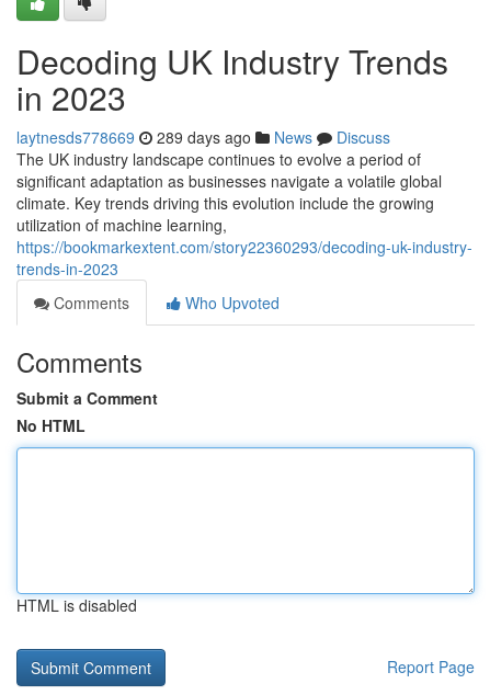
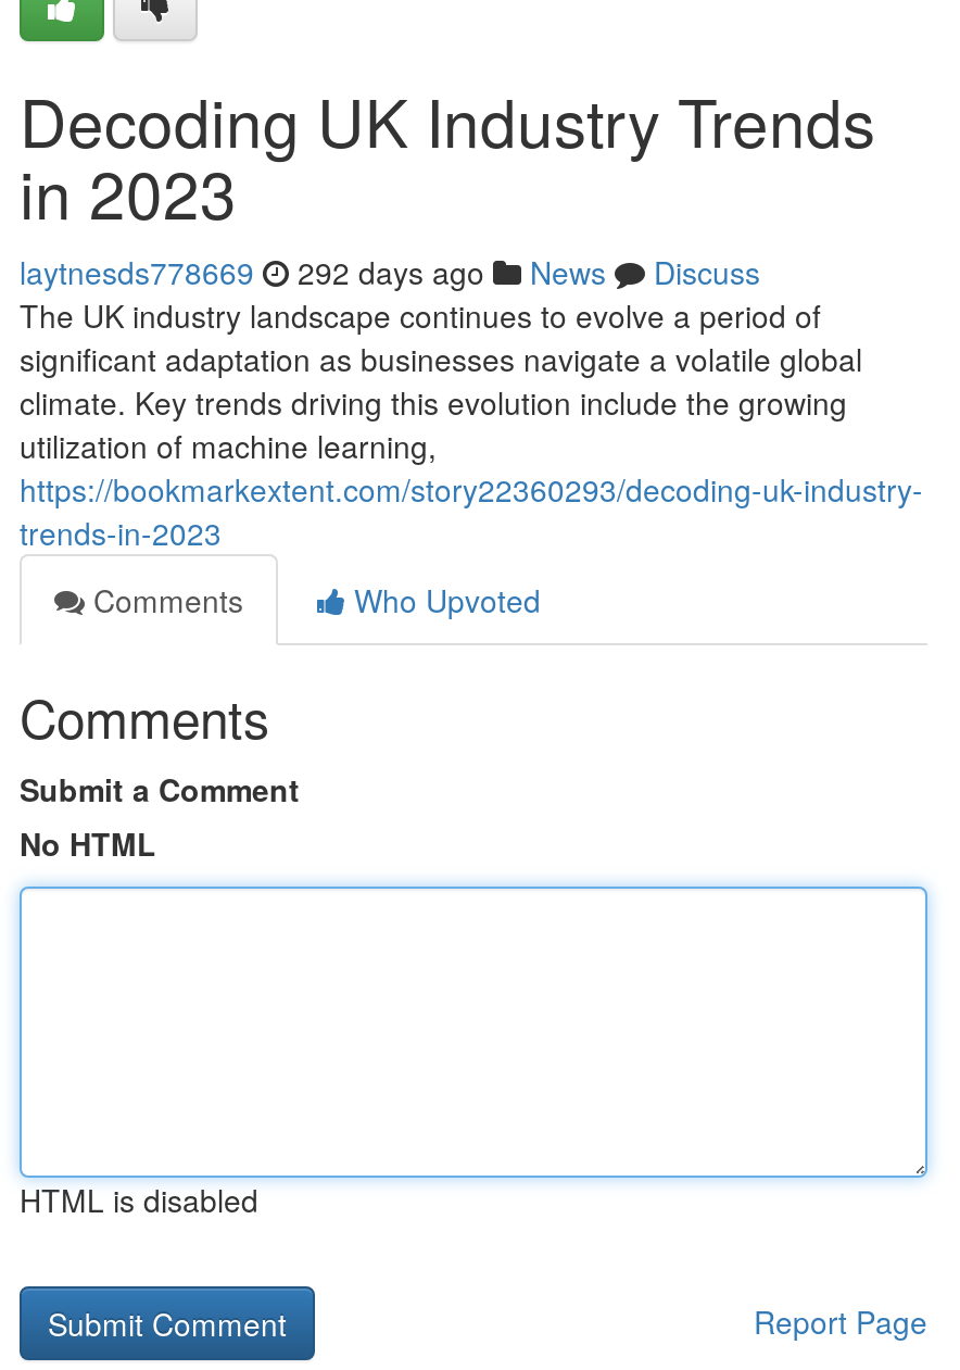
[16,126,390,148] laytnesds778669 289 days ago News Discuss -> [20,250,760,293] laytnesds778669 292 days ago News Discuss

